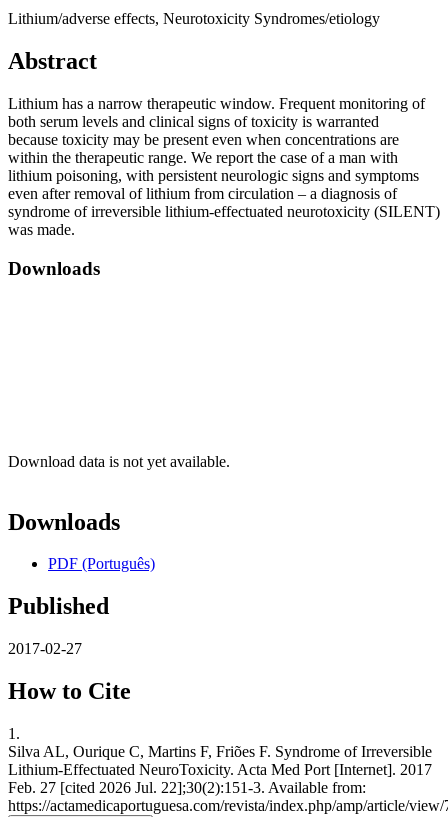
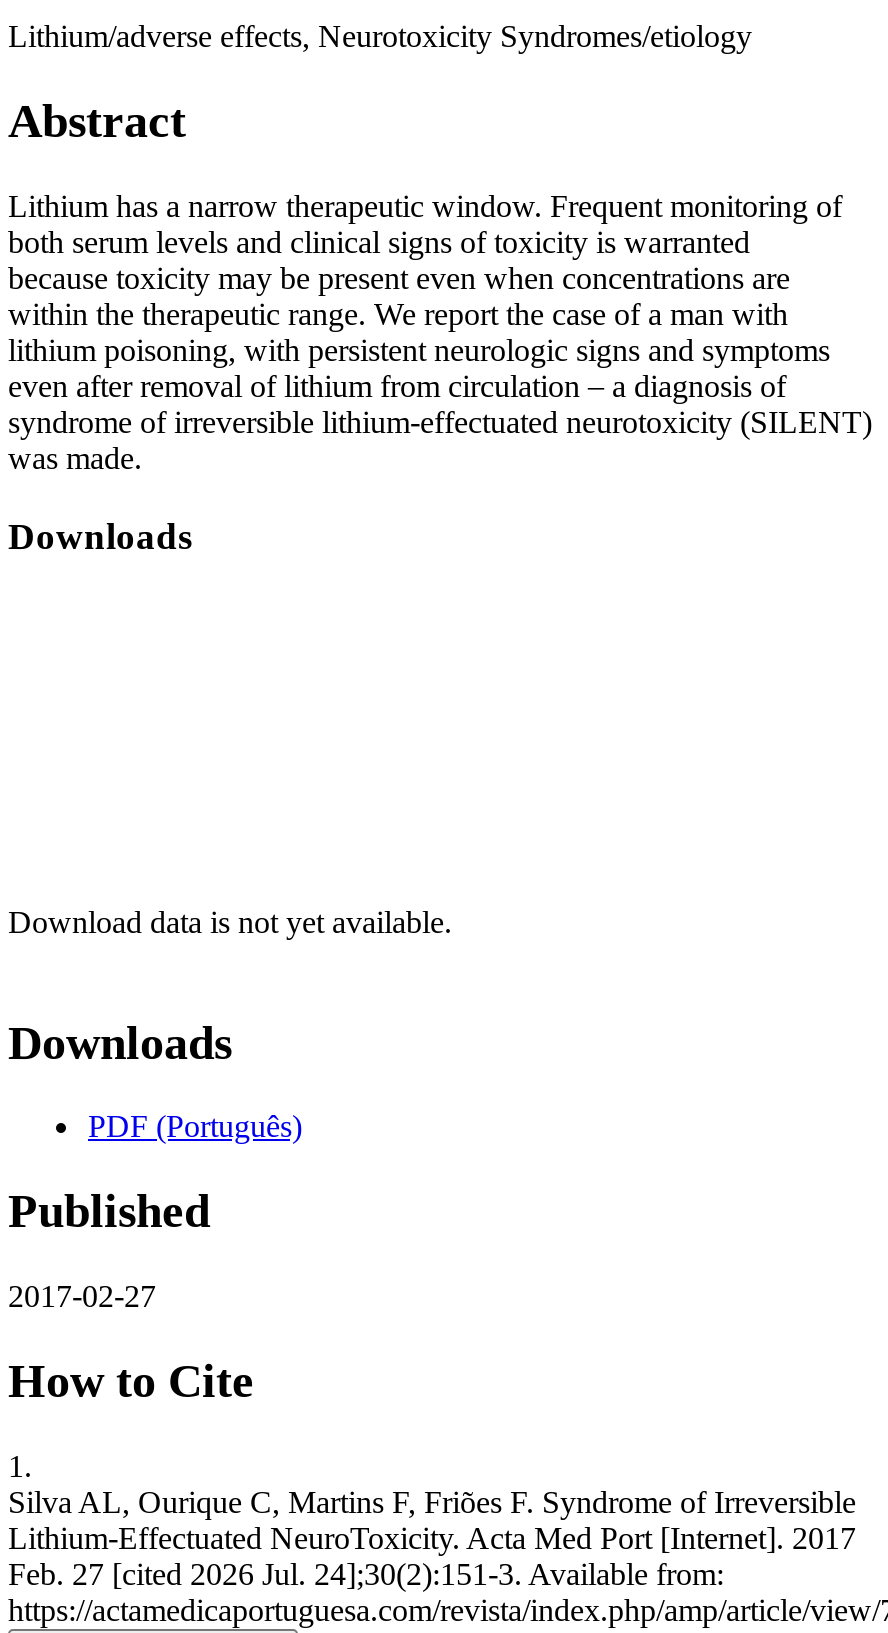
[8,779,366,796] Feb. 27 [cited 2026 Jul. 22];30(2):151-3. Available from: -> [8,1557,724,1591] Feb. 27 [cited 2026 Jul. 24];30(2):151-3. Available from:

